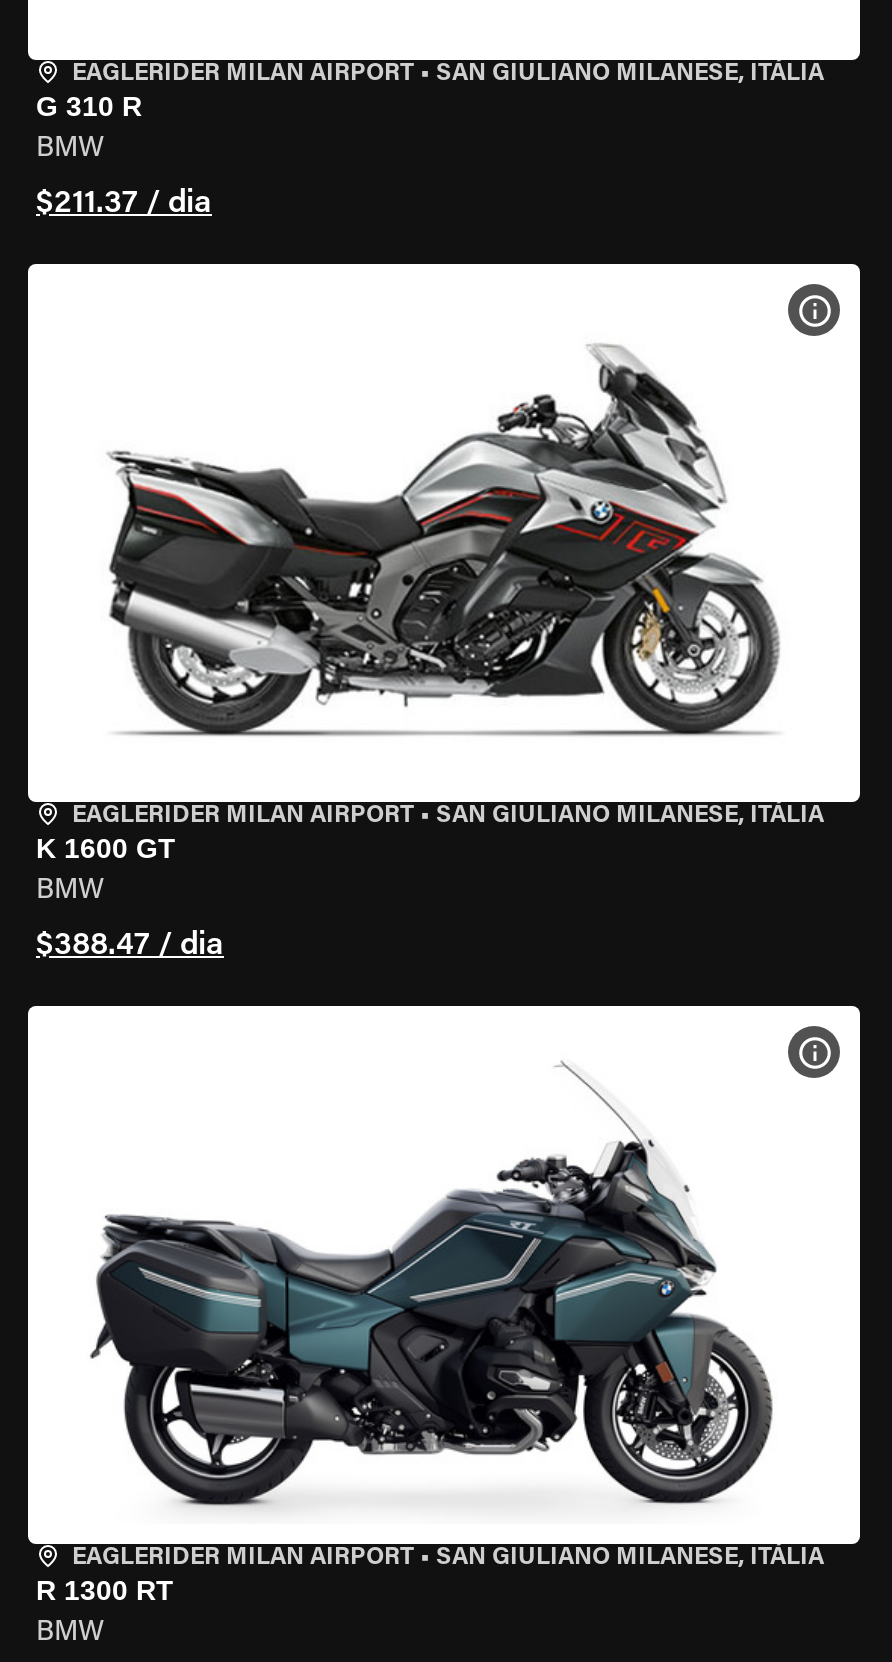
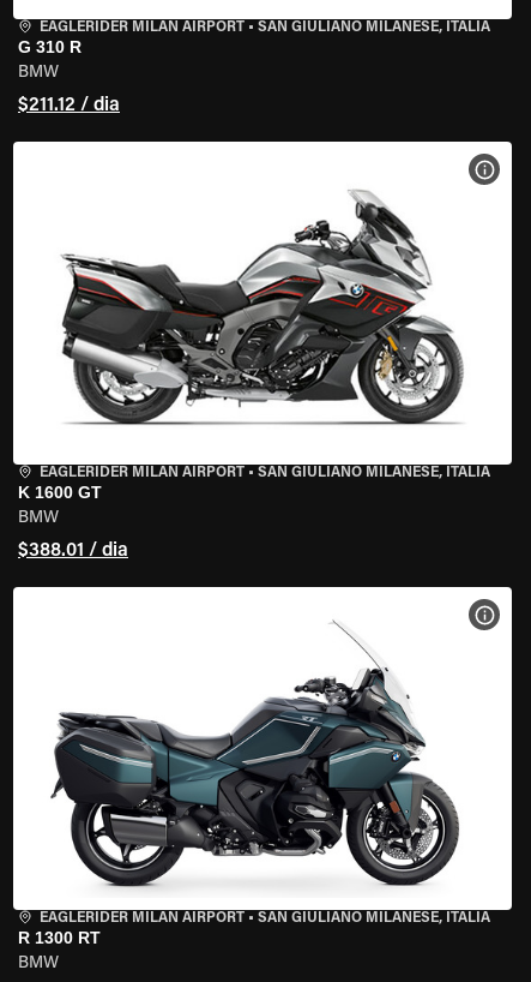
[36,188,212,220] $211.37 / dia -> [18,96,120,115] $211.12 / dia
[36,930,224,962] $388.47 / dia -> [18,541,128,561] $388.01 / dia

